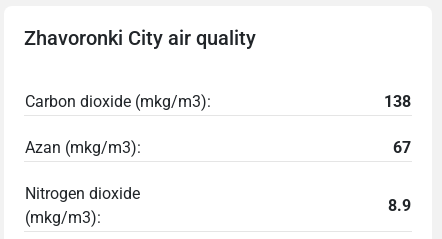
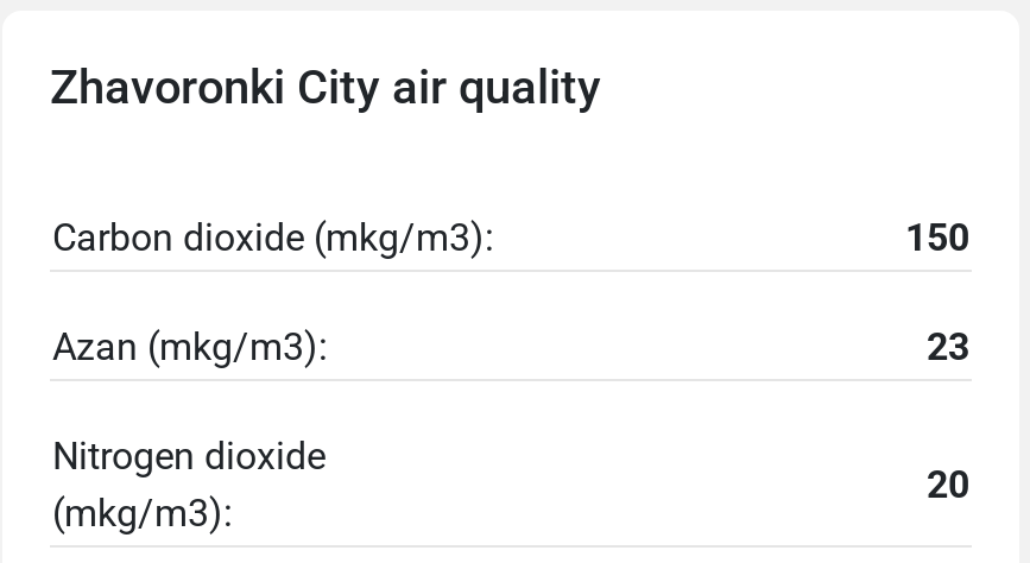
[384,92,411,111] 138 -> [905,215,969,260] 150
[393,138,411,157] 67 -> [927,324,969,369] 23
[388,196,411,215] 8.9 -> [927,462,969,507] 20

